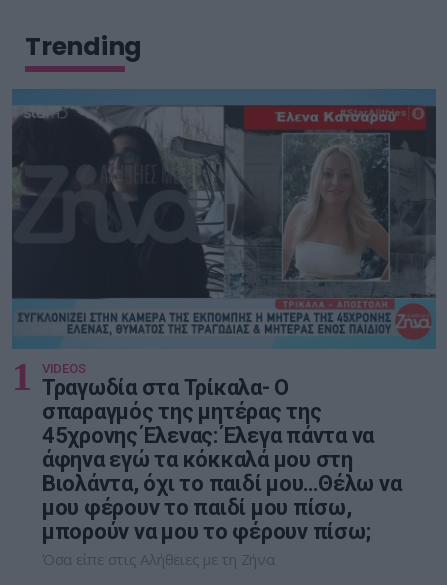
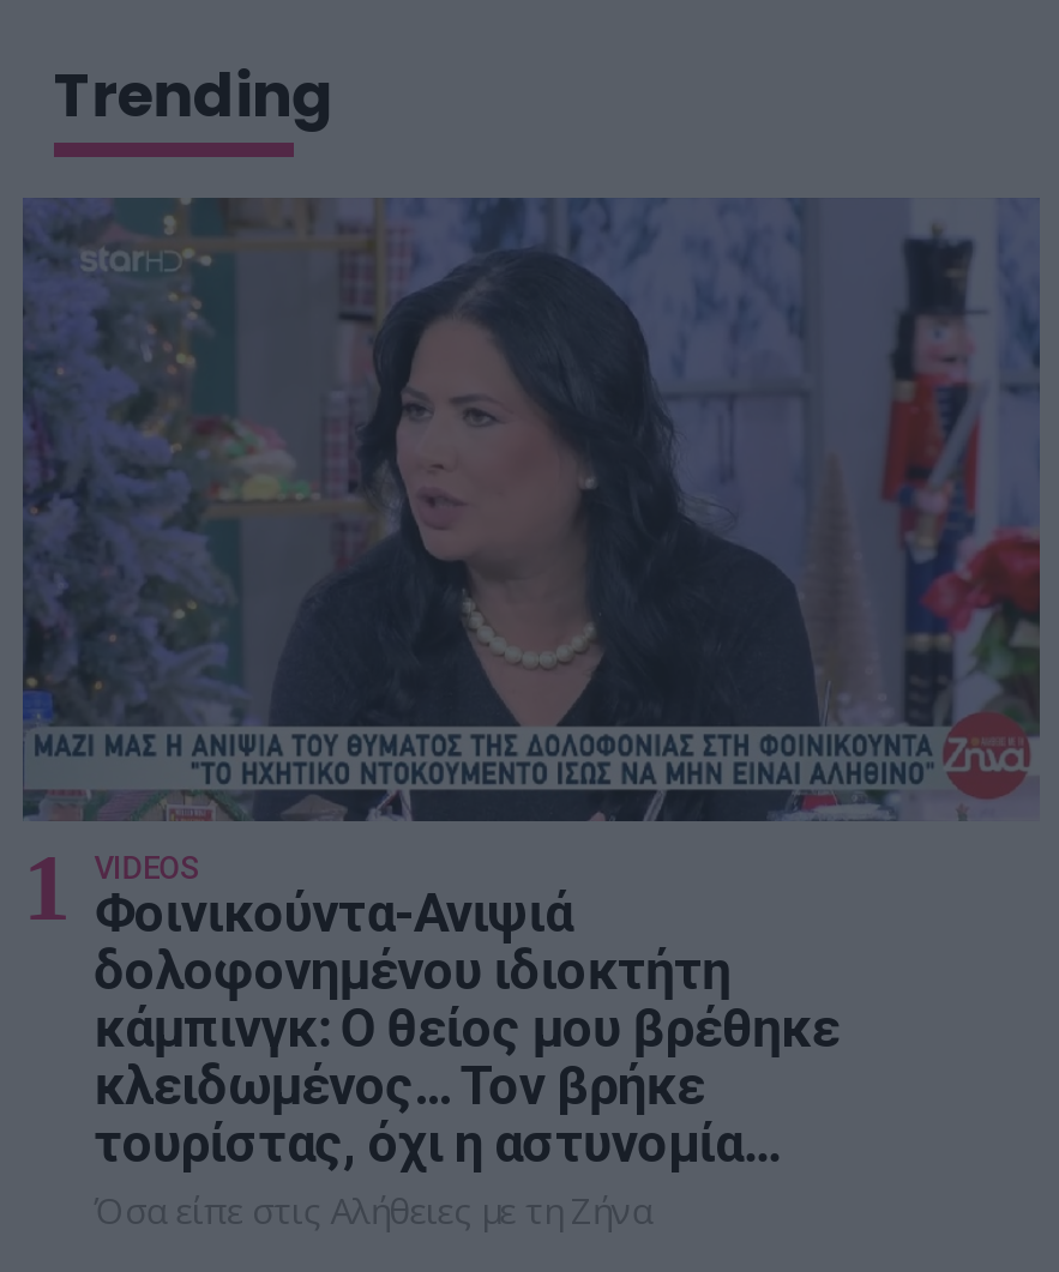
[11,89,437,544] [image] | Τραγωδία στα Τρίκαλα- Ο | σπαραγμός της μητέρας της | 45χρονης Έλενας: Έλεγα πάντα να | άφηνα εγώ τα κόκκαλά μου στη | Βιολάντα, όχι το παιδί μου…Θέλω να | μου φέρουν το παιδί μου πίσω, | μπορούν να μου το φέρουν πίσω; -> [20,195,1042,1173] [image] | Φοινικούντα-Ανιψιά | δολοφονημένου ιδιοκτήτη | κάμπινγκ: Ο θείος μου βρέθηκε | κλειδωμένος… Τον βρήκε | τουρίστας, όχι η αστυνομία…

